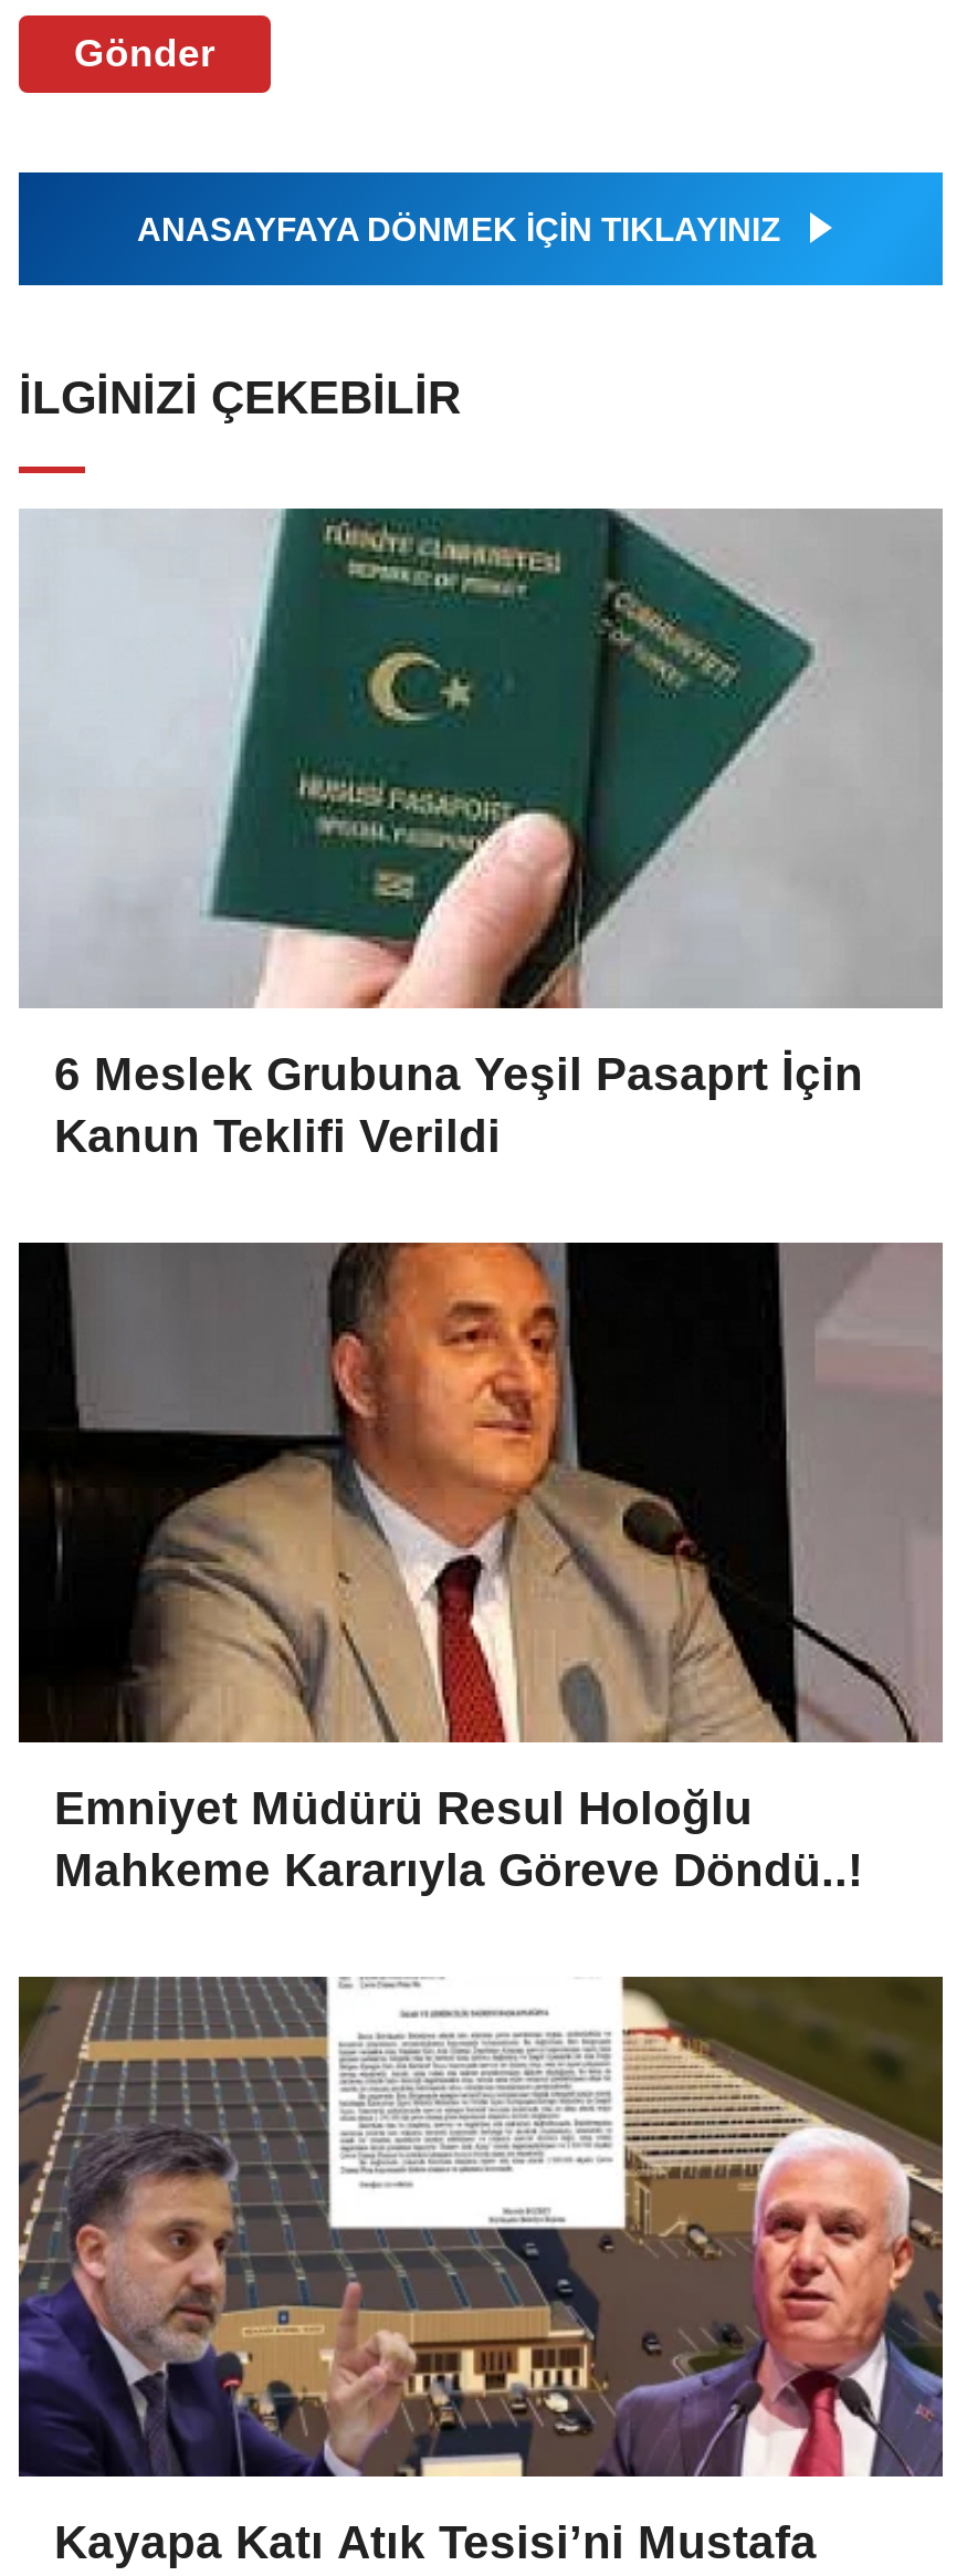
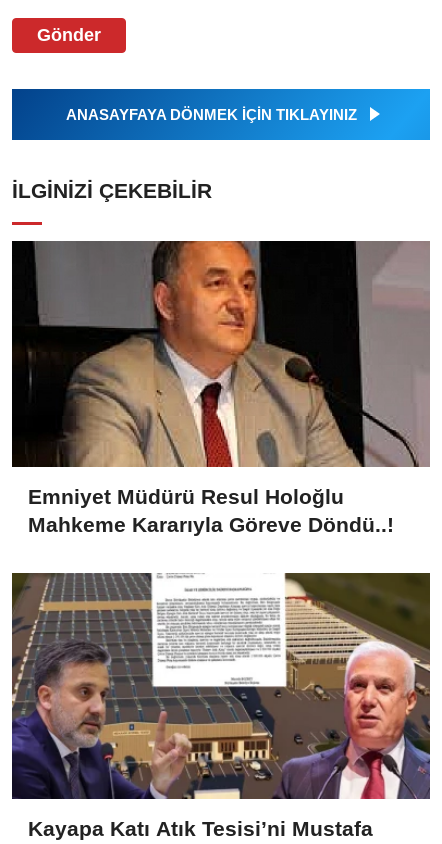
[19,506,938,1161] [image] | 6 Meslek Grubuna Yeşil Pasaprt İçin | Kanun Teklifi Verildi -> none

